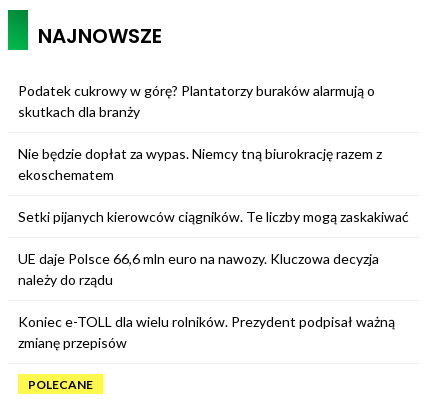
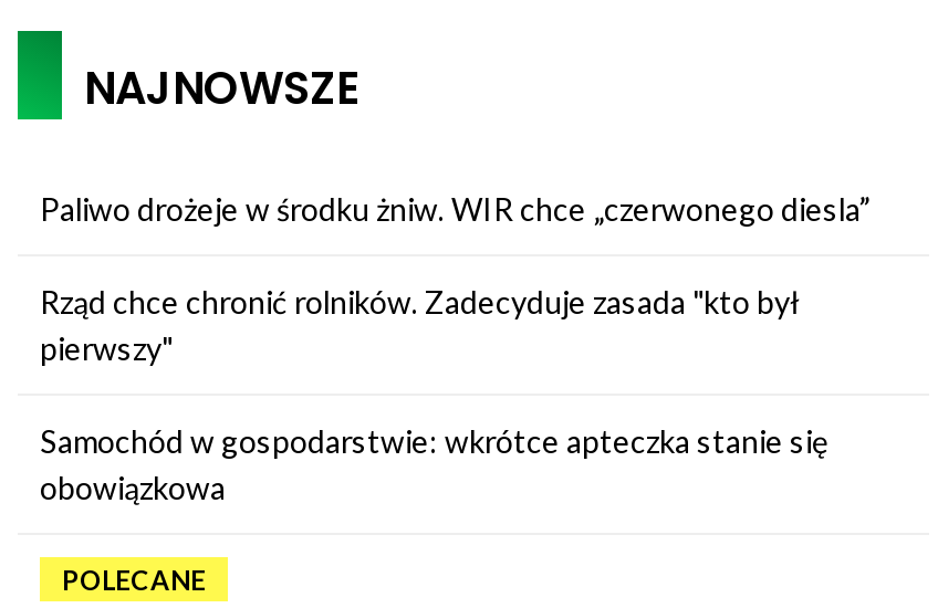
[18,82,409,351] Podatek cukrowy w górę? Plantatorzy buraków alarmują o | skutkach dla branży | Nie będzie dopłat za wypas. Niemcy tną biurokrację razem z | ekoschematem | Setki pijanych kierowców ciągników. Te liczby mogą zaskakiwać | UE daje Polsce 66,6 mln euro na nawozy. Kluczowa decyzja | należy do rządu | Koniec e-TOLL dla wielu rolników. Prezydent podpisał ważną | zmianę przepisów -> [40,189,869,506] Paliwo drożeje w środku żniw. WIR chce „czerwonego diesla” | Rząd chce chronić rolników. Zadecyduje zasada "kto był | pierwszy" | Samochód w gospodarstwie: wkrótce apteczka stanie się | obowiązkowa

